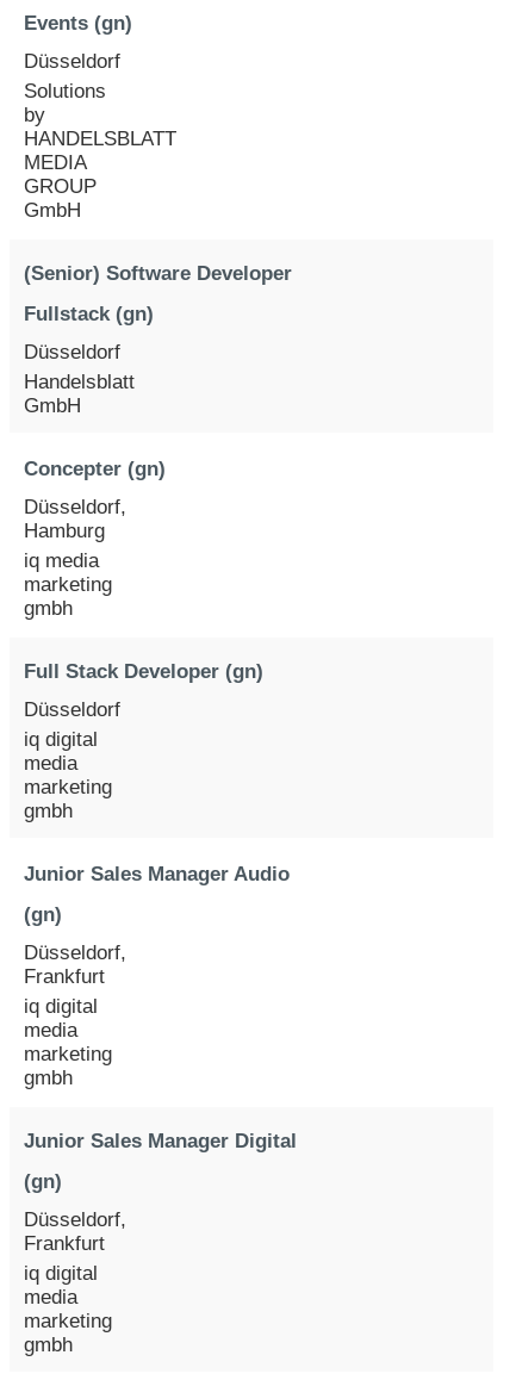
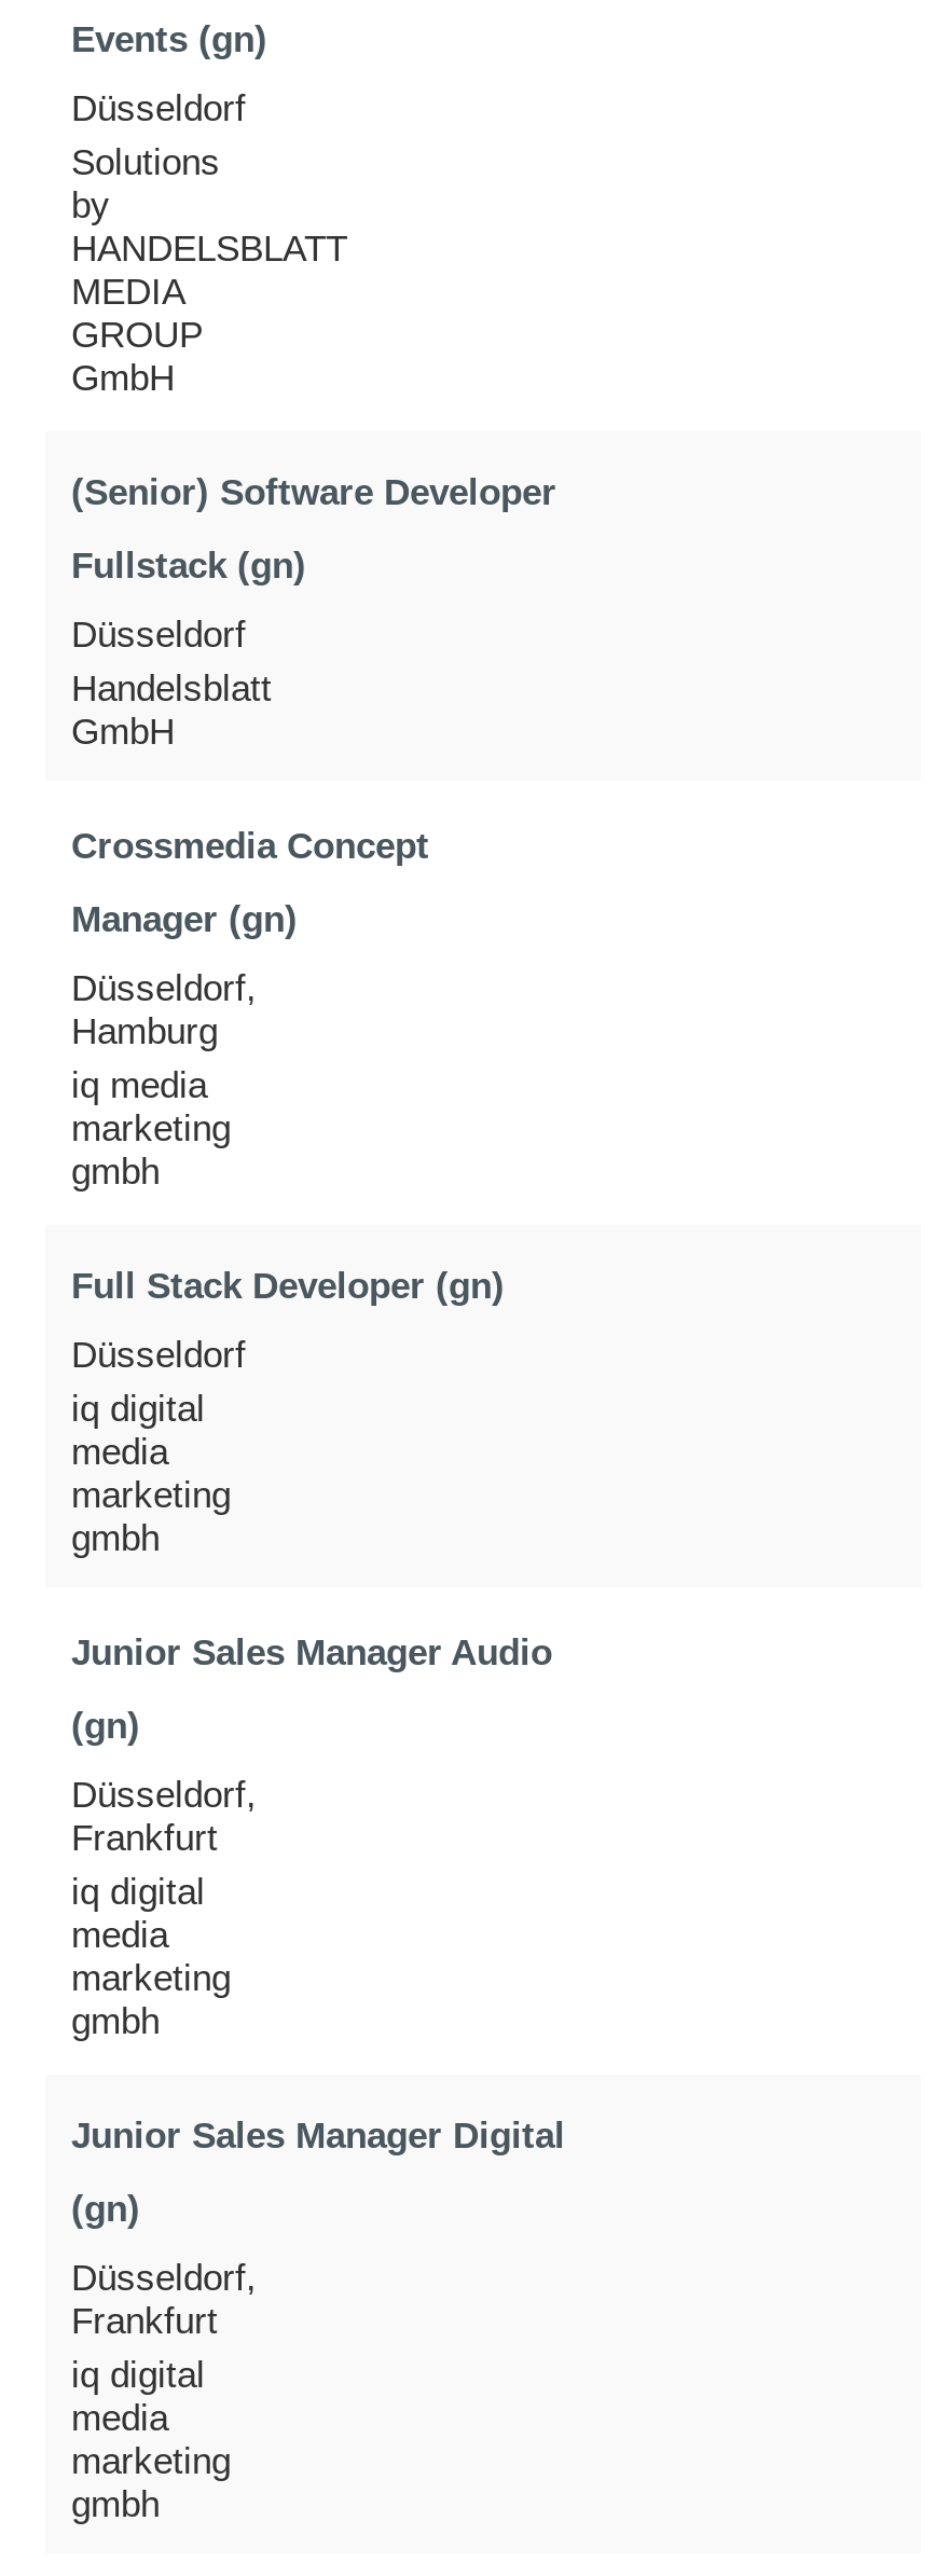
[24,458,166,480] Concepter (gn) -> [71,826,429,940] Crossmedia Concept | Manager (gn)

